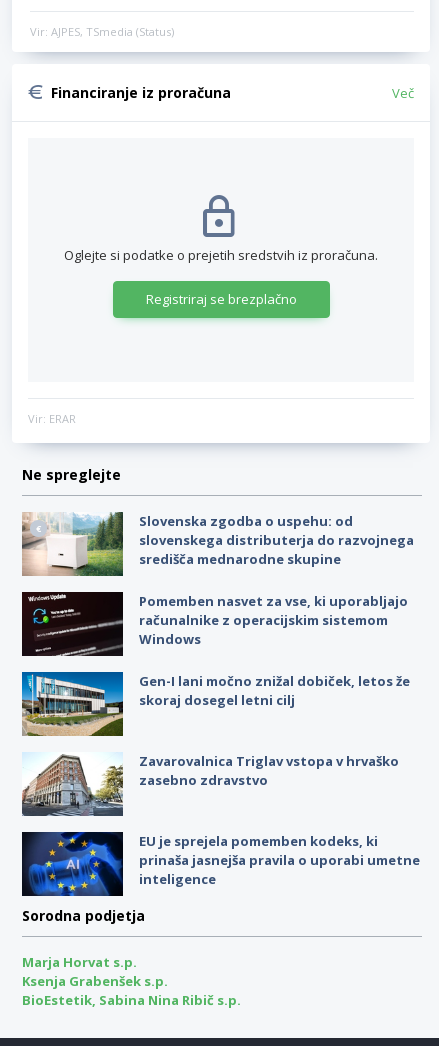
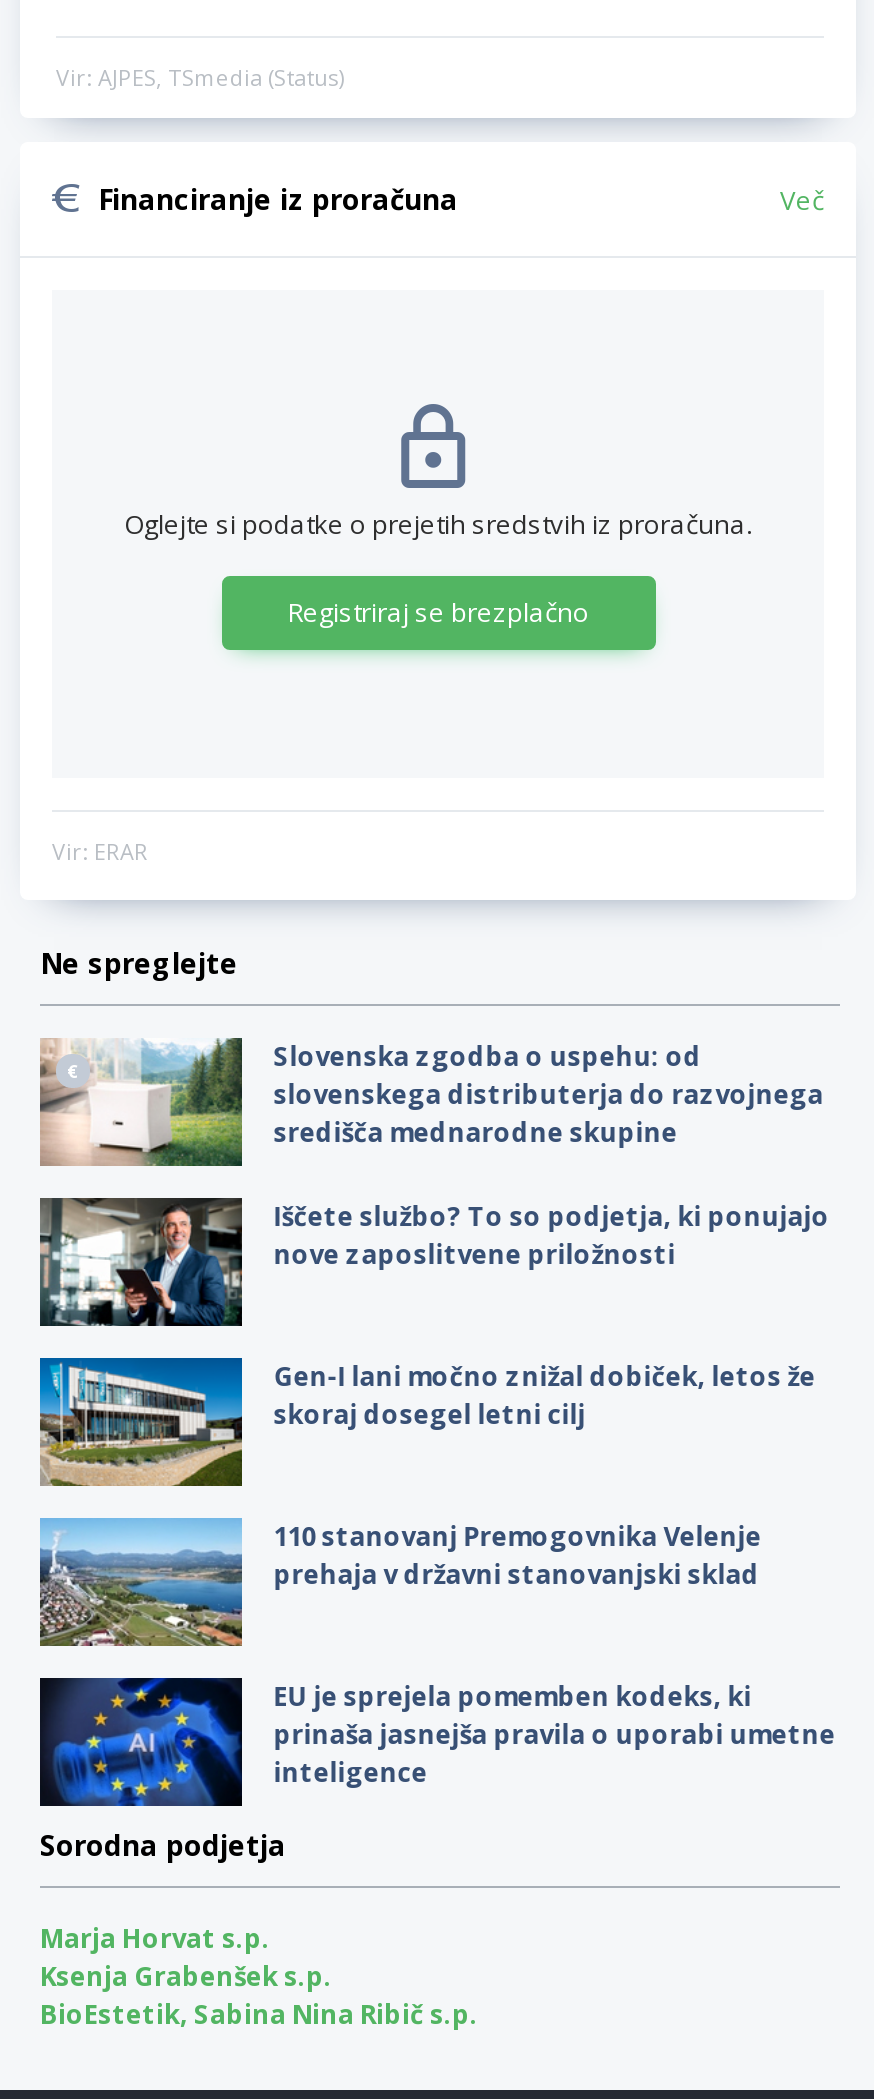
[21,591,408,656] [image] | Pomemben nasvet za vse, ki uporabljajo | računalnike z operacijskim sistemom | Windows -> [38,1196,830,1328] [image] | Iščete službo? To so podjetja, ki ponujajo | nove zaposlitvene priložnosti
[22,751,399,816] [image] | Zavarovalnica Triglav vstopa v hrvaško | zasebno zdravstvo -> [38,1516,762,1648] [image] | 110 stanovanj Premogovnika Velenje | prehaja v državni stanovanjski sklad

